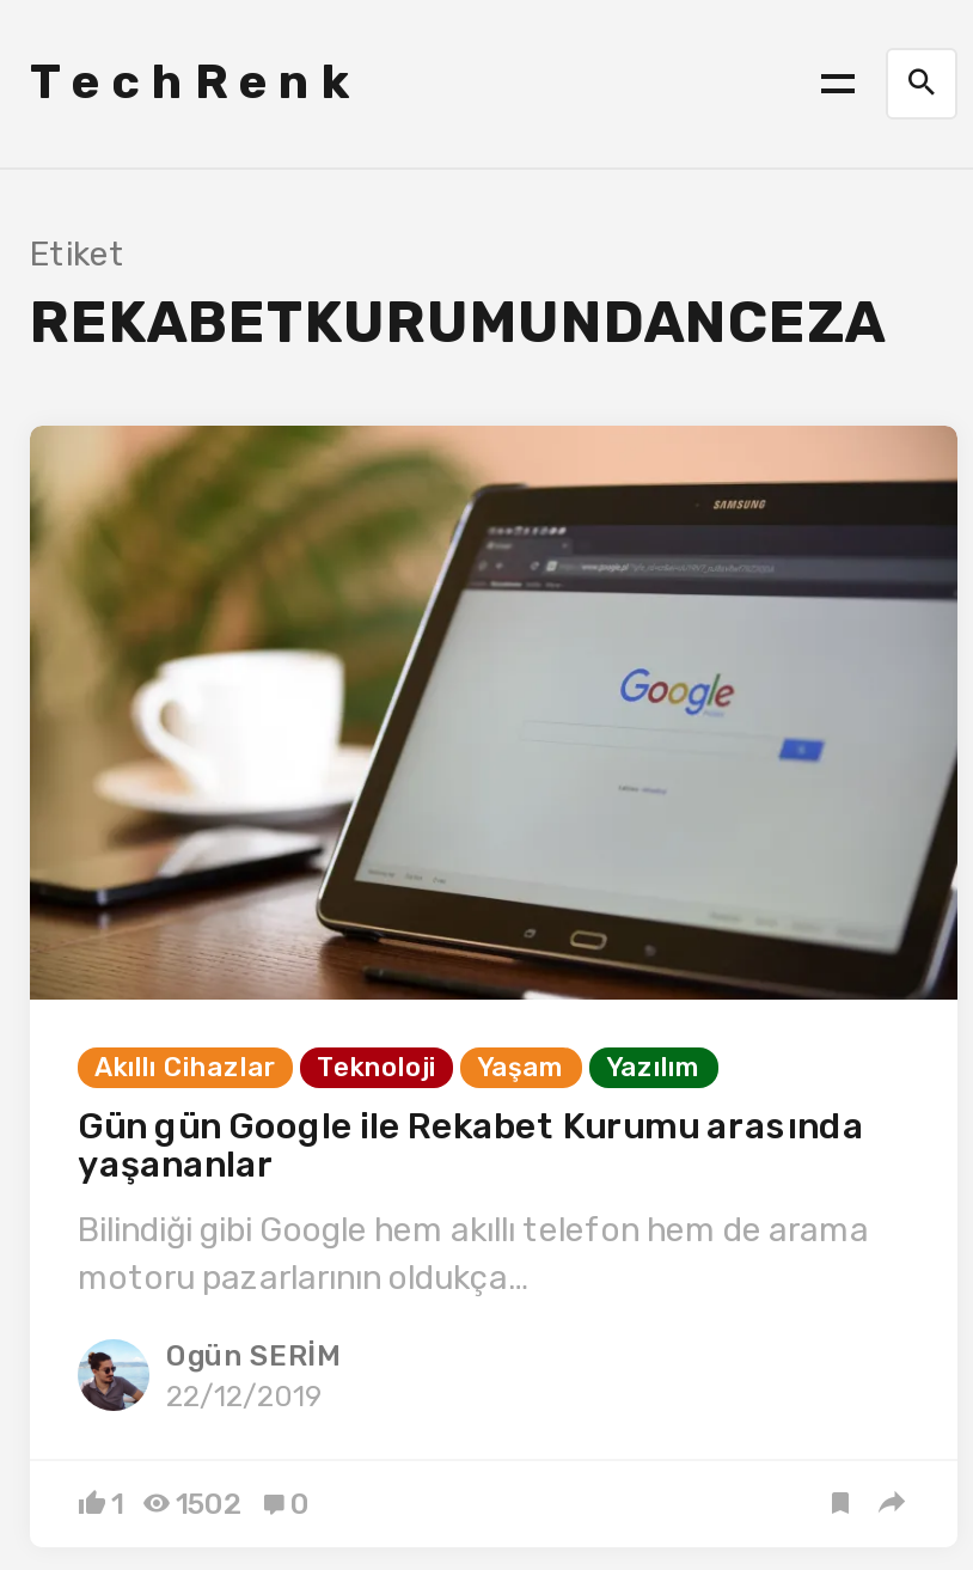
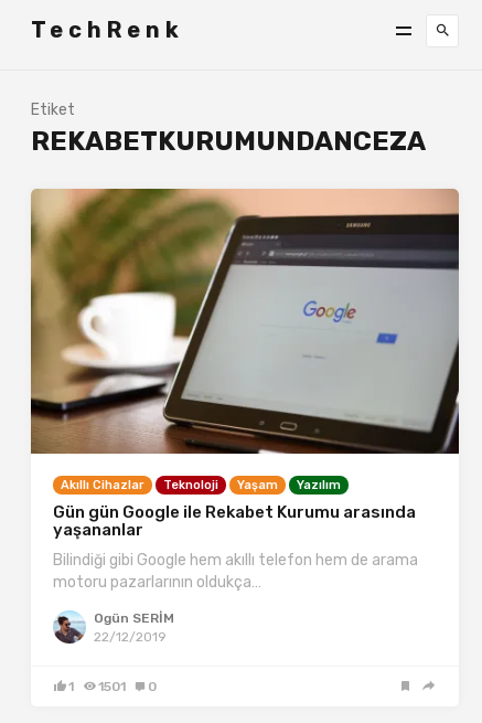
[111,1488,310,1521] 1 1502 0 -> [68,679,157,695] 1 1501 0

